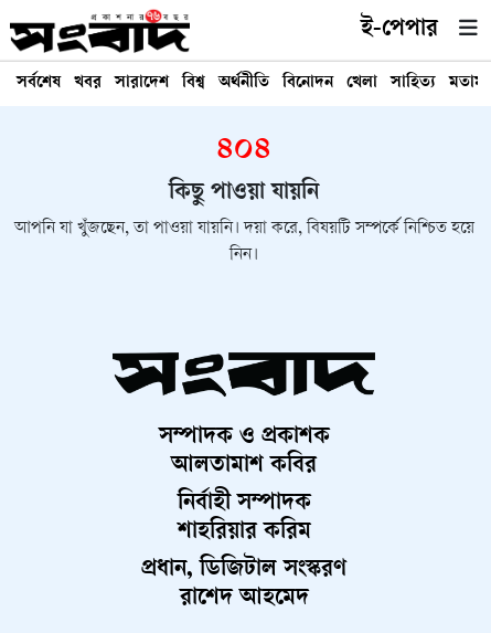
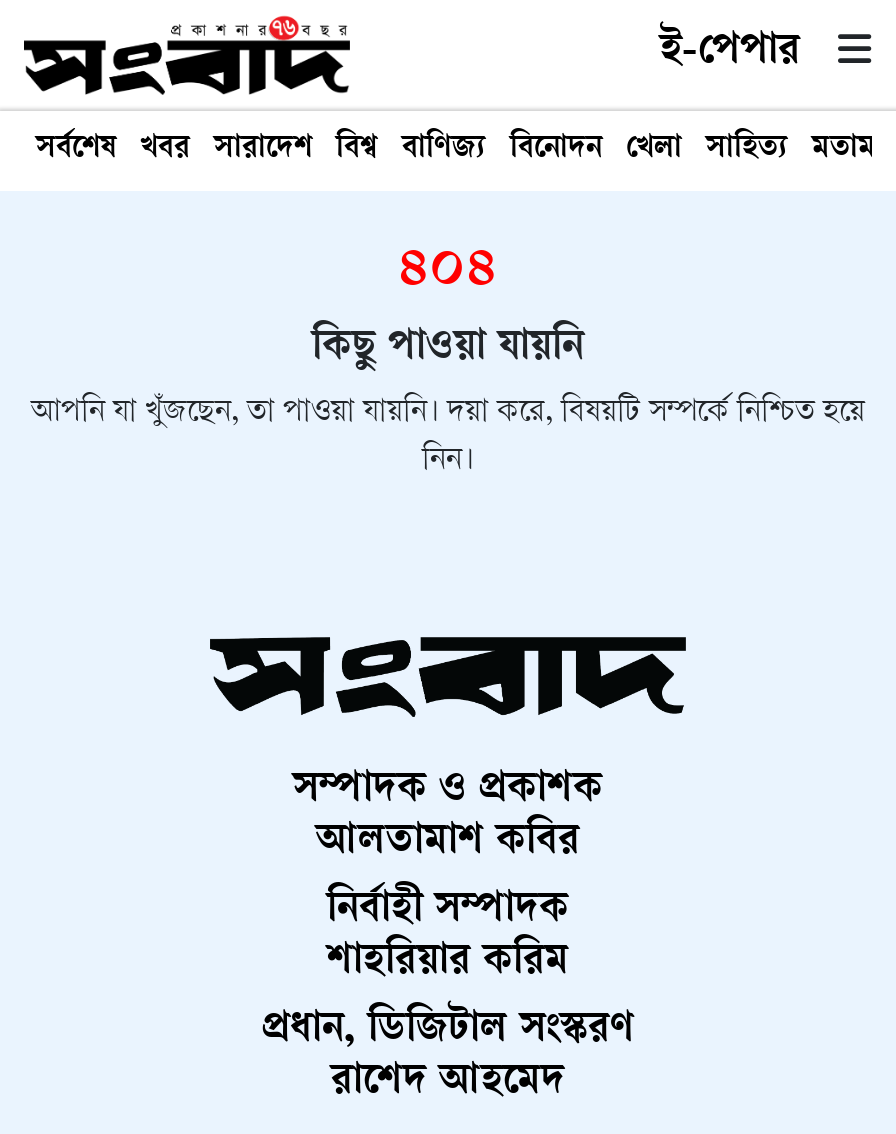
[218,74,269,93] অর্থনীতি -> [402,133,486,167] বাণিজ্য

